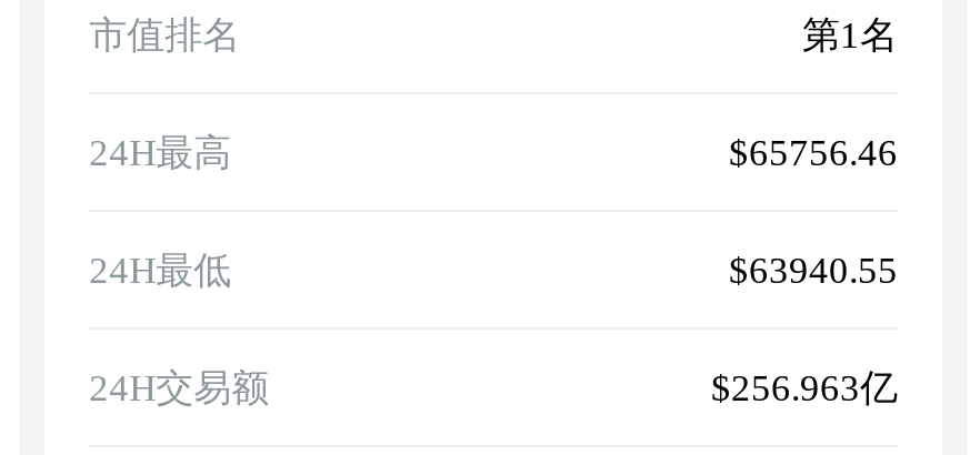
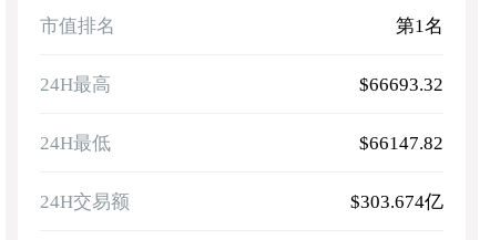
[729,132,898,174] $65756.46 -> [359,74,443,95] $66693.32
[729,249,898,291] $63940.55 -> [359,132,443,154] $66147.82
[711,367,898,409] $256.963亿 -> [350,191,443,212] $303.674亿

